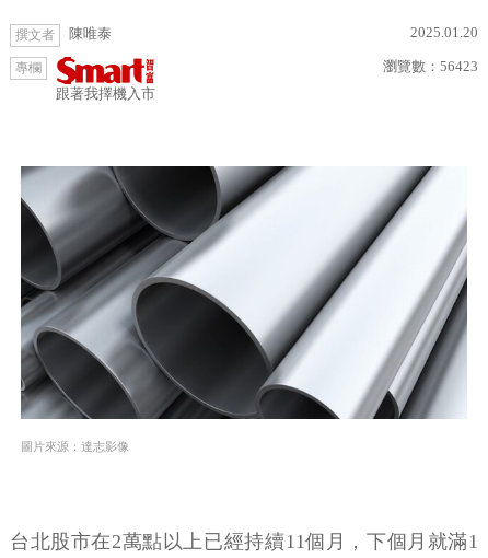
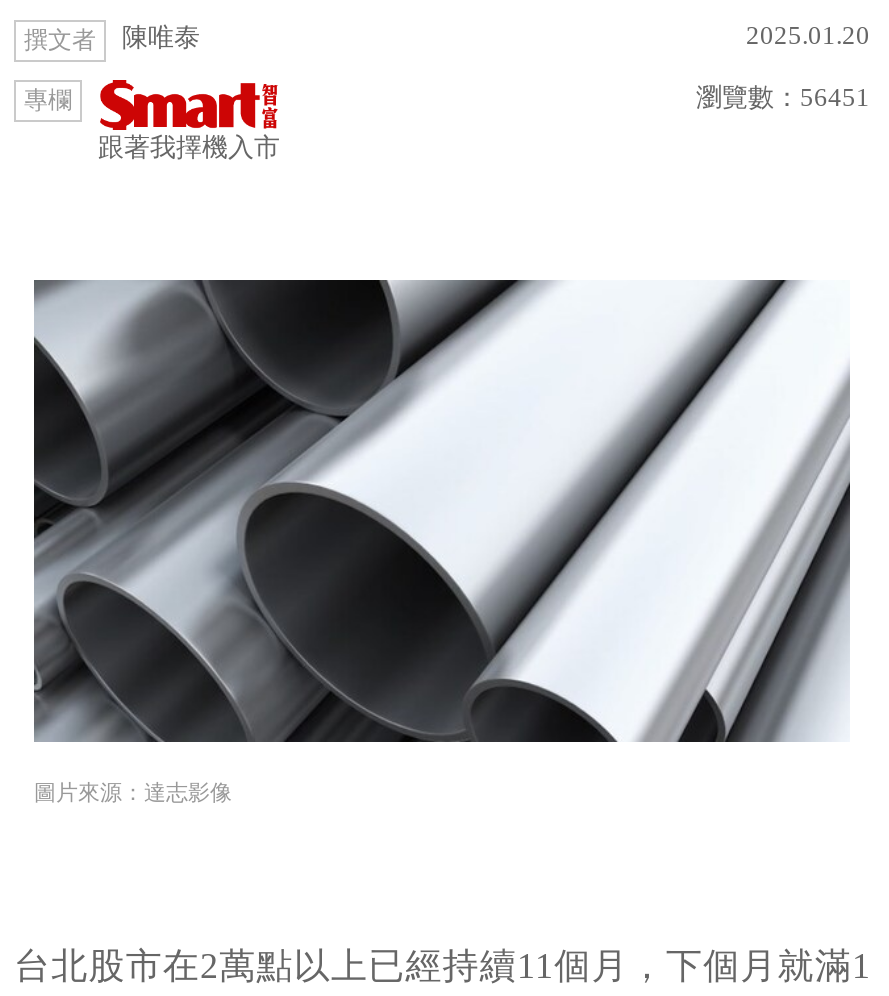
[383,58,478,74] 瀏覽數：56423 -> [696,82,870,112] 瀏覽數：56451

